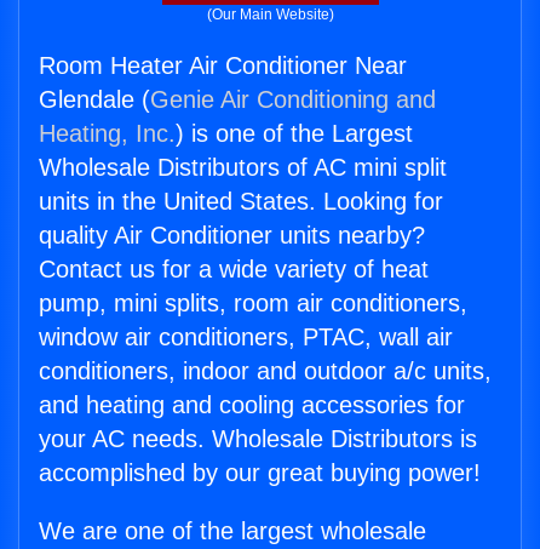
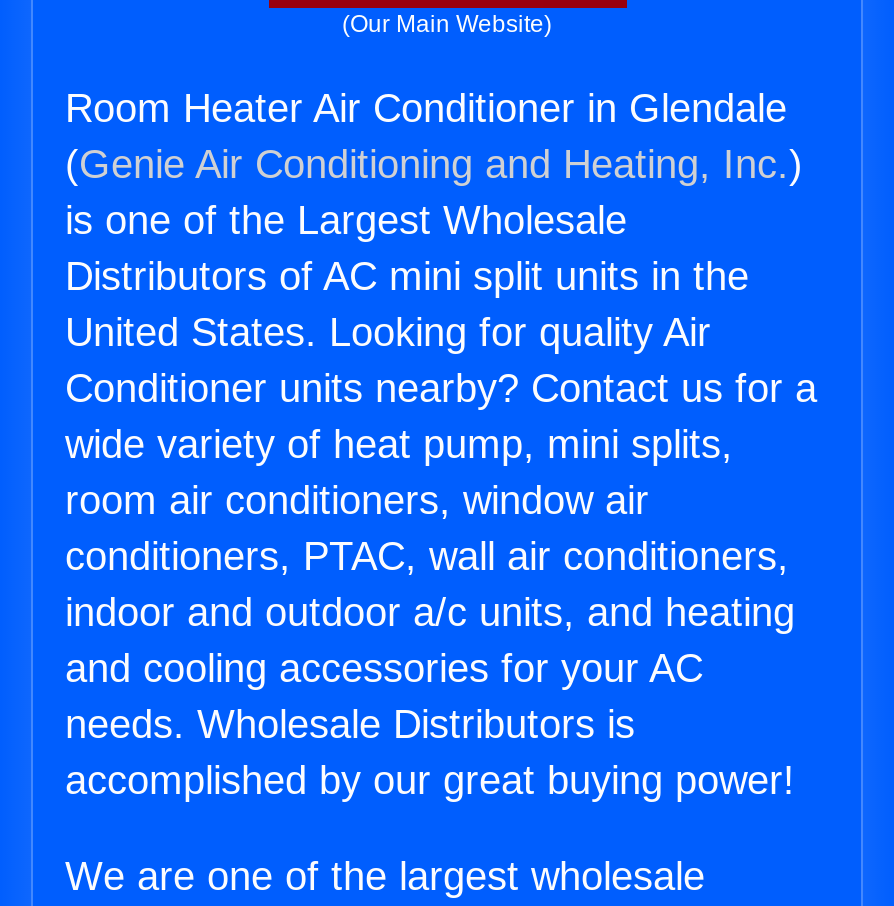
[39,52,492,452] Room Heater Air Conditioner Near | Glendale (Genie Air Conditioning and | Heating, Inc.) is one of the Largest | Wholesale Distributors of AC mini split | units in the United States. Looking for | quality Air Conditioner units nearby? | Contact us for a wide variety of heat | pump, mini splits, room air conditioners, | window air conditioners, PTAC, wall air | conditioners, indoor and outdoor a/c units, | and heating and cooling accessories for | your AC needs. Wholesale Distributors is -> [65,86,817,746] Room Heater Air Conditioner in Glendale | (Genie Air Conditioning and Heating, Inc.) | is one of the Largest Wholesale | Distributors of AC mini split units in the | United States. Looking for quality Air | Conditioner units nearby? Contact us for a | wide variety of heat pump, mini splits, | room air conditioners, window air | conditioners, PTAC, wall air conditioners, | indoor and outdoor a/c units, and heating | and cooling accessories for your AC | needs. Wholesale Distributors is

